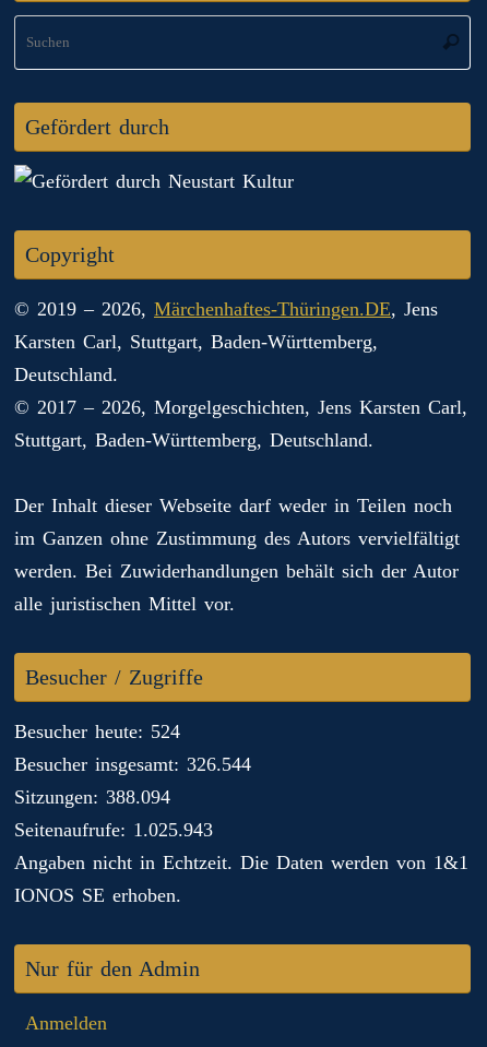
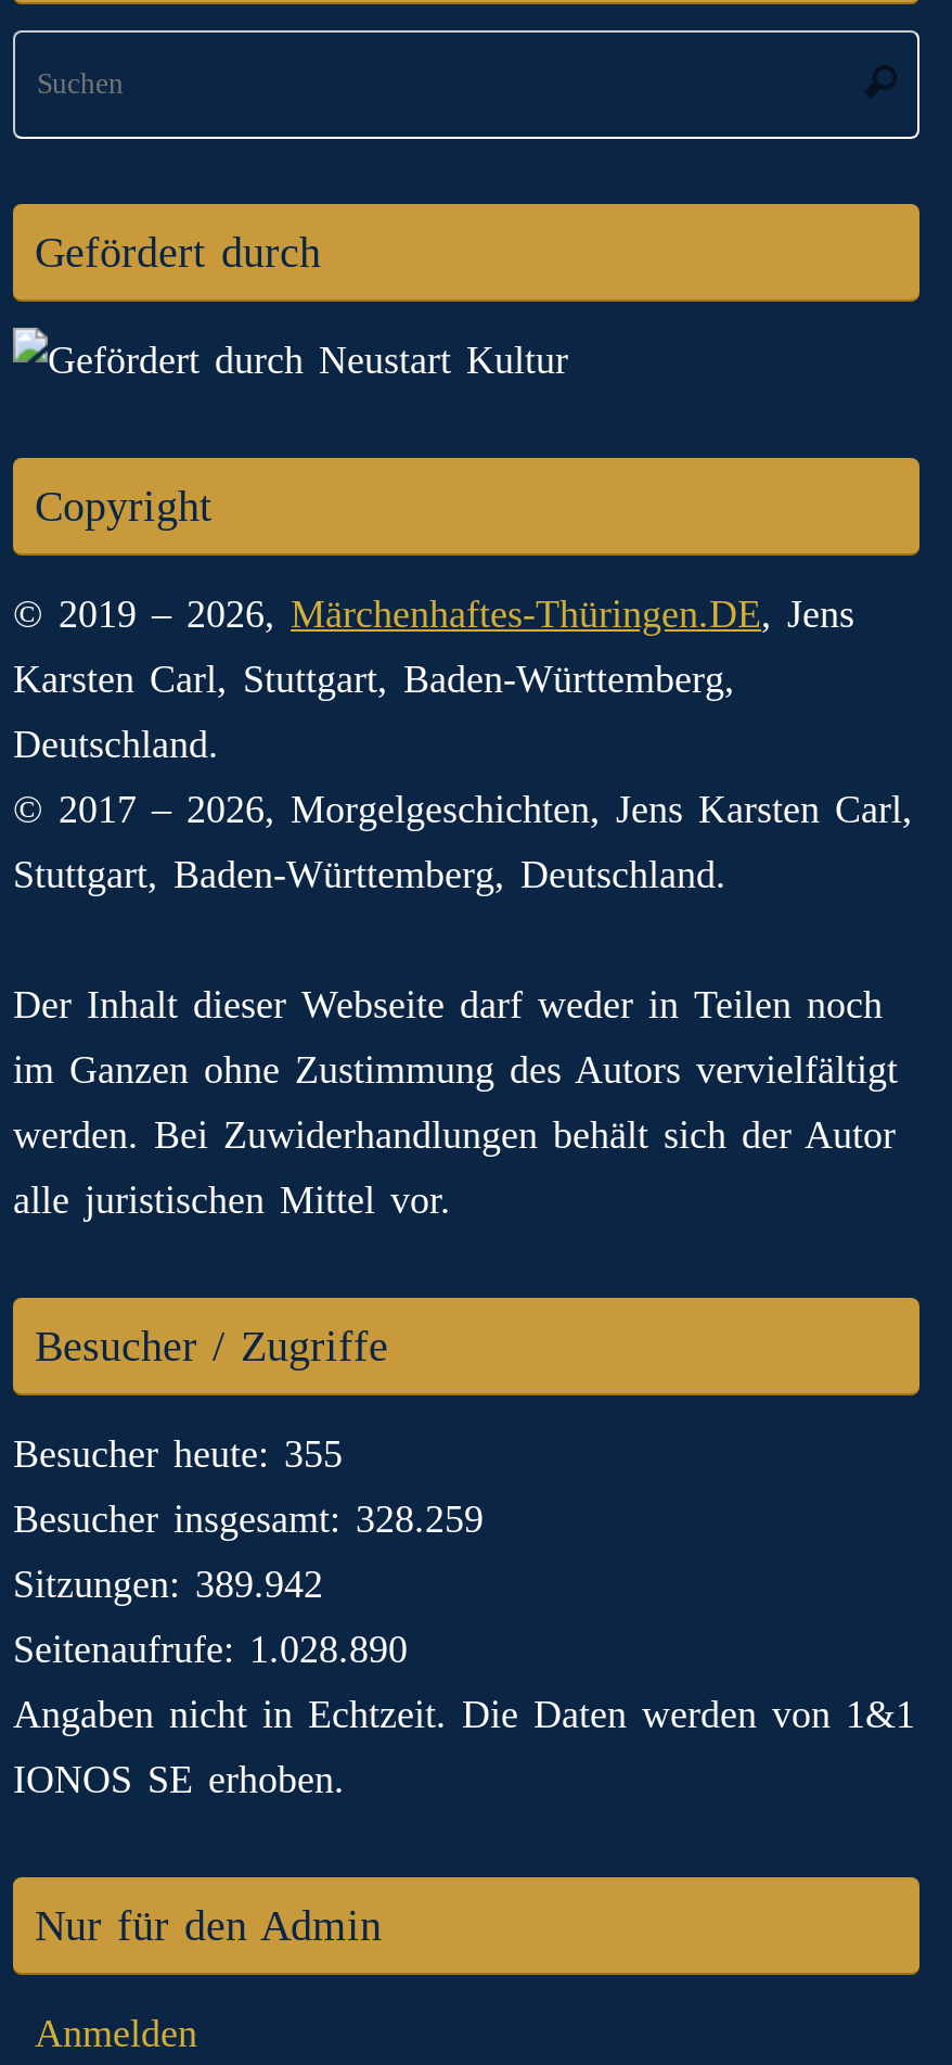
[14,720,180,742] Besucher heute: 524 -> [13,1432,343,1475] Besucher heute: 355
[14,753,251,775] Besucher insgesamt: 326.544 -> [13,1497,484,1540] Besucher insgesamt: 328.259
[14,786,170,808] Sitzungen: 388.094 -> [13,1562,323,1605] Sitzungen: 389.942
[14,818,213,840] Seitenaufrufe: 1.025.943 -> [13,1627,408,1670] Seitenaufrufe: 1.028.890

